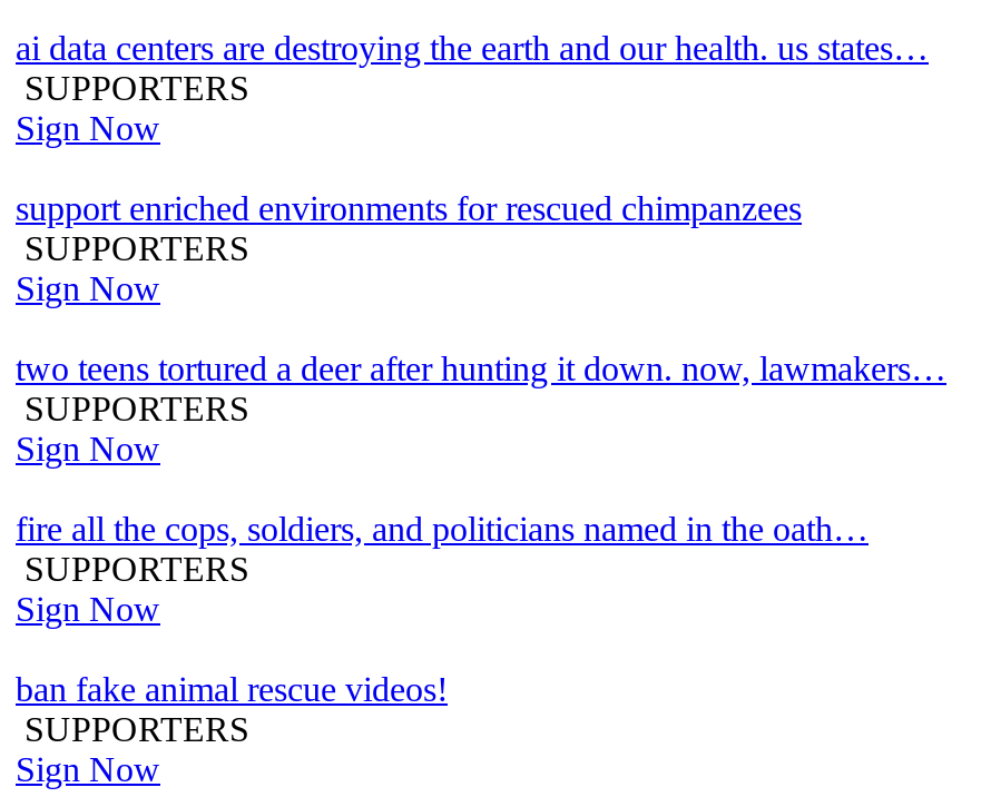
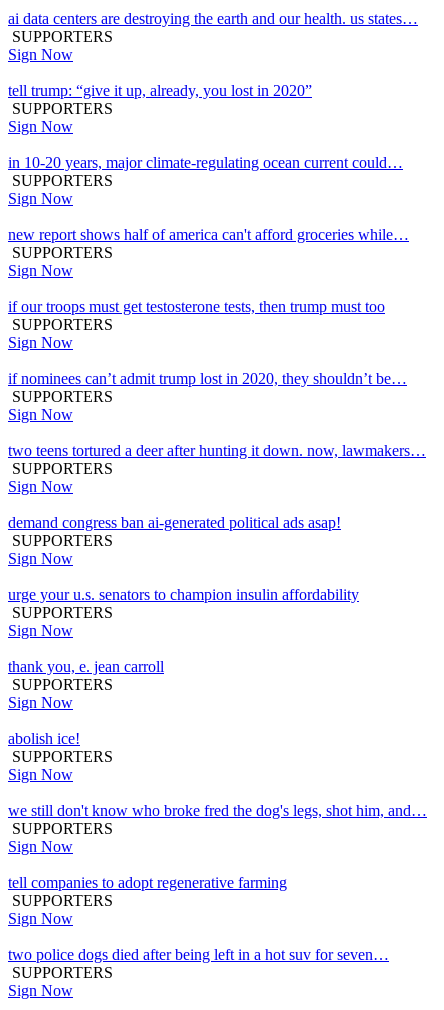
[16,189,802,227] support enriched environments for rescued chimpanzees -> [8,82,409,387] tell trump: “give it up, already, you lost in 2020” | SUPPORTERS | Sign Now | in 10-20 years, major climate-regulating ocean current could… | SUPPORTERS | Sign Now | new report shows half of america can't afford groceries while… | SUPPORTERS | Sign Now | if our troops must get testosterone tests, then trump must too | SUPPORTERS | Sign Now | if nominees can’t admit trump lost in 2020, they shouldn’t be…
[16,510,869,548] fire all the cops, soldiers, and politicians named in the oath… -> [8,514,341,531] demand congress ban ai-generated political ads asap!
[16,670,448,708] ban fake animal rescue videos! -> [8,586,427,963] urge your u.s. senators to champion insulin affordability | SUPPORTERS | Sign Now | thank you, e. jean carroll | SUPPORTERS | Sign Now | abolish ice! | SUPPORTERS | Sign Now | we still don't know who broke fred the dog's legs, shot him, and… | SUPPORTERS | Sign Now | tell companies to adopt regenerative farming | SUPPORTERS | Sign Now | two police dogs died after being left in a hot suv for seven…

